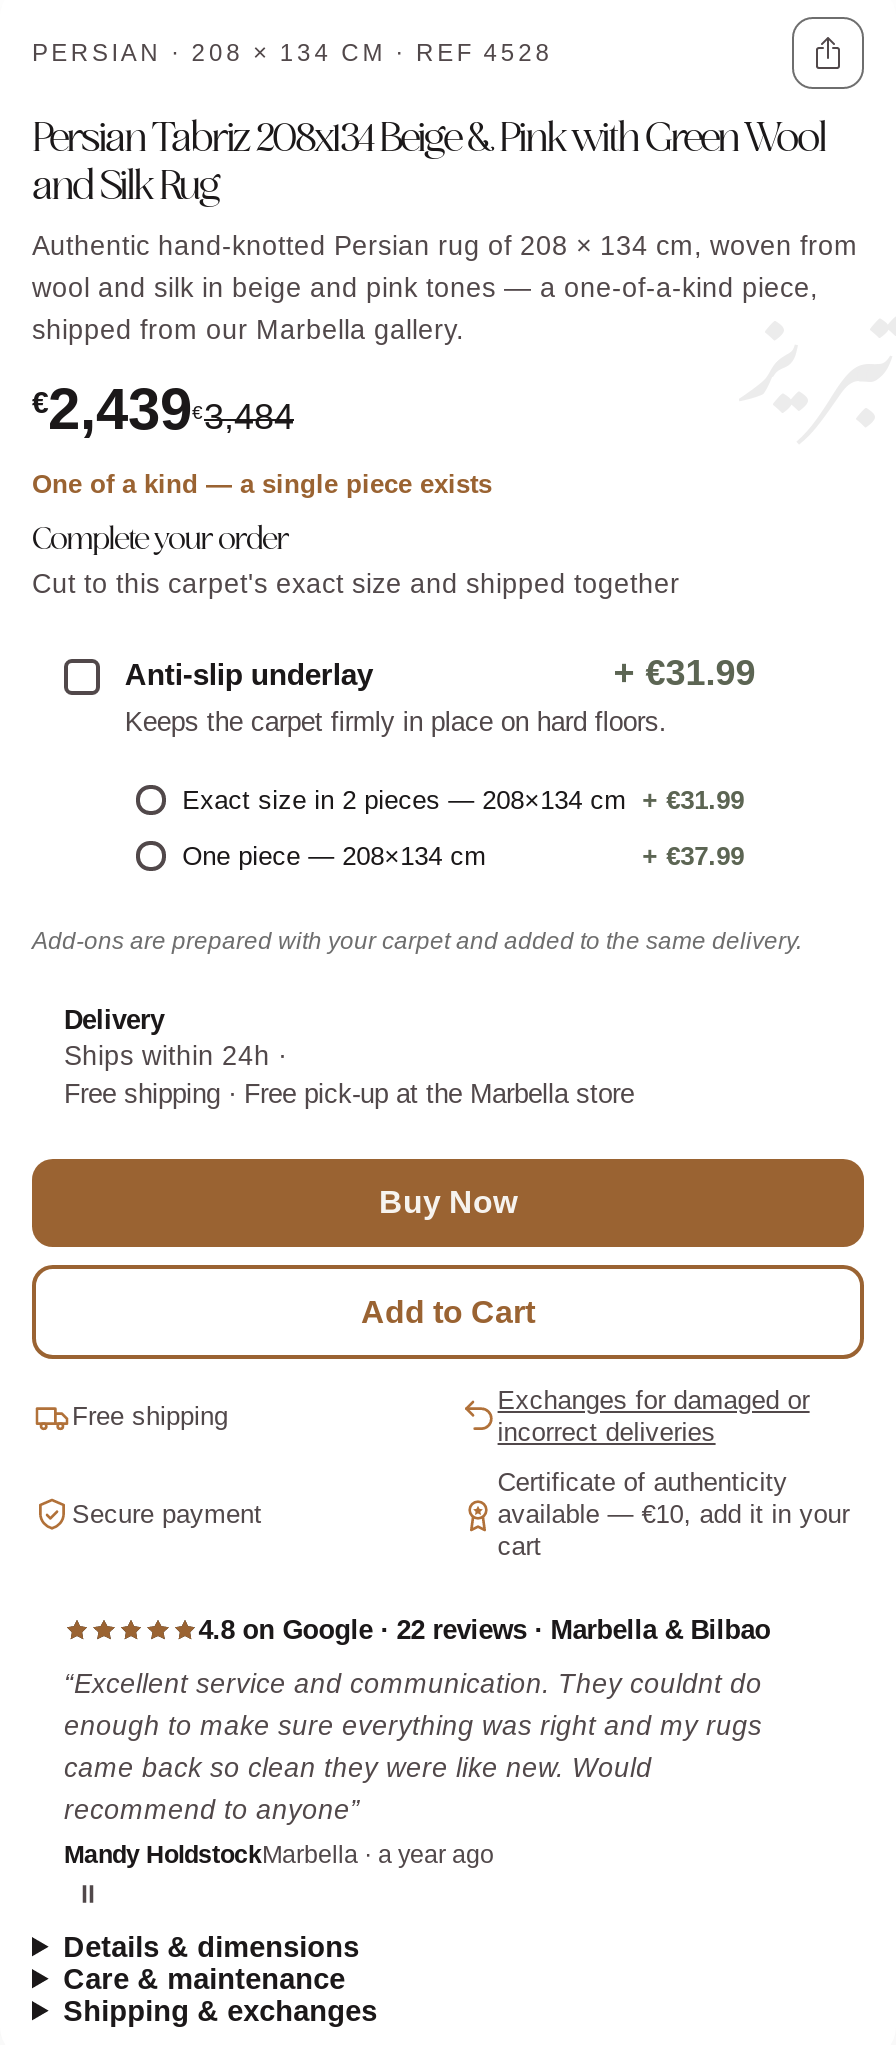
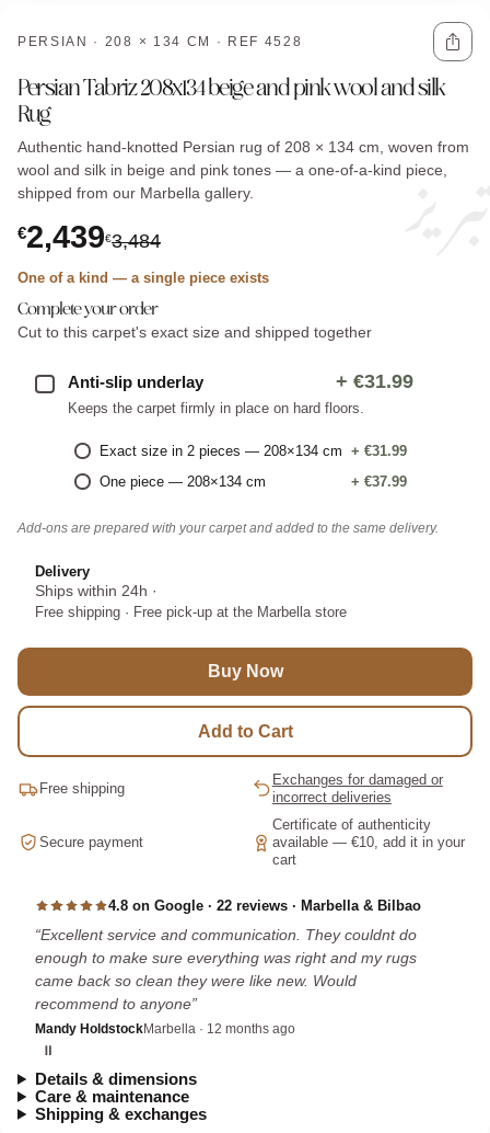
[32,117,825,209] Persian Tabriz 208x134 Beige & Pink with Green Wool | and Silk Rug -> [17,77,445,127] Persian Tabriz 208x134 beige and pink wool and silk | Rug
[64,1842,494,1870] Mandy HoldstockMarbella · a year ago -> [35,1022,295,1037] Mandy HoldstockMarbella · 12 months ago

